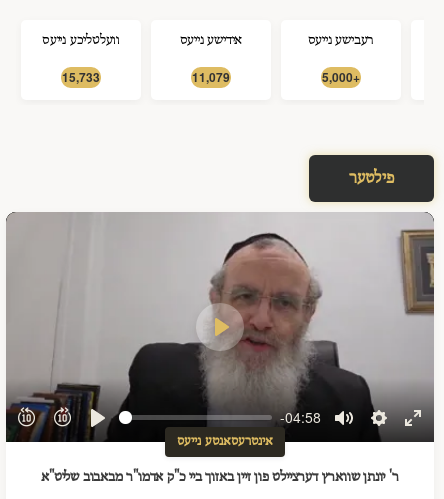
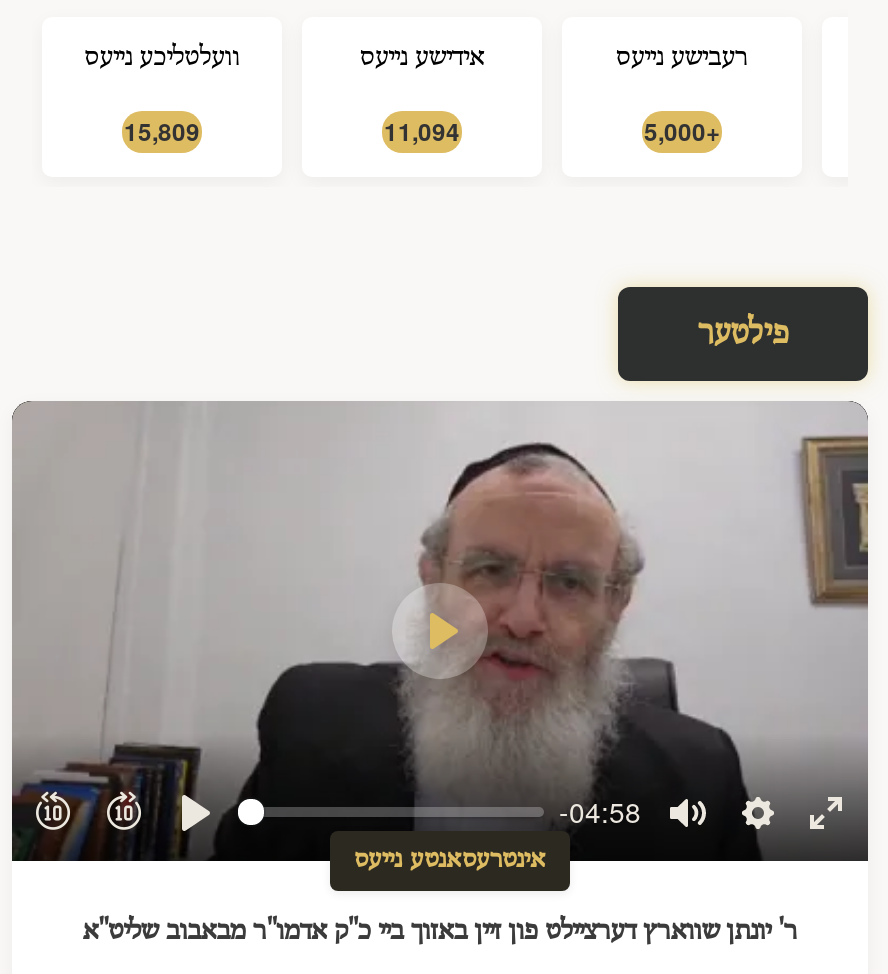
[62,68,100,86] 15,733 -> [124,113,200,149] 15,809
[192,68,230,86] 11,079 -> [384,113,460,149] 11,094

